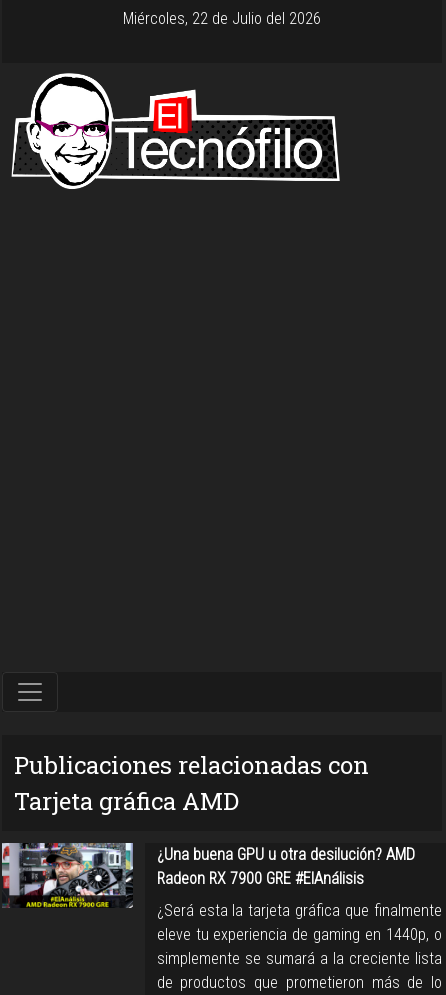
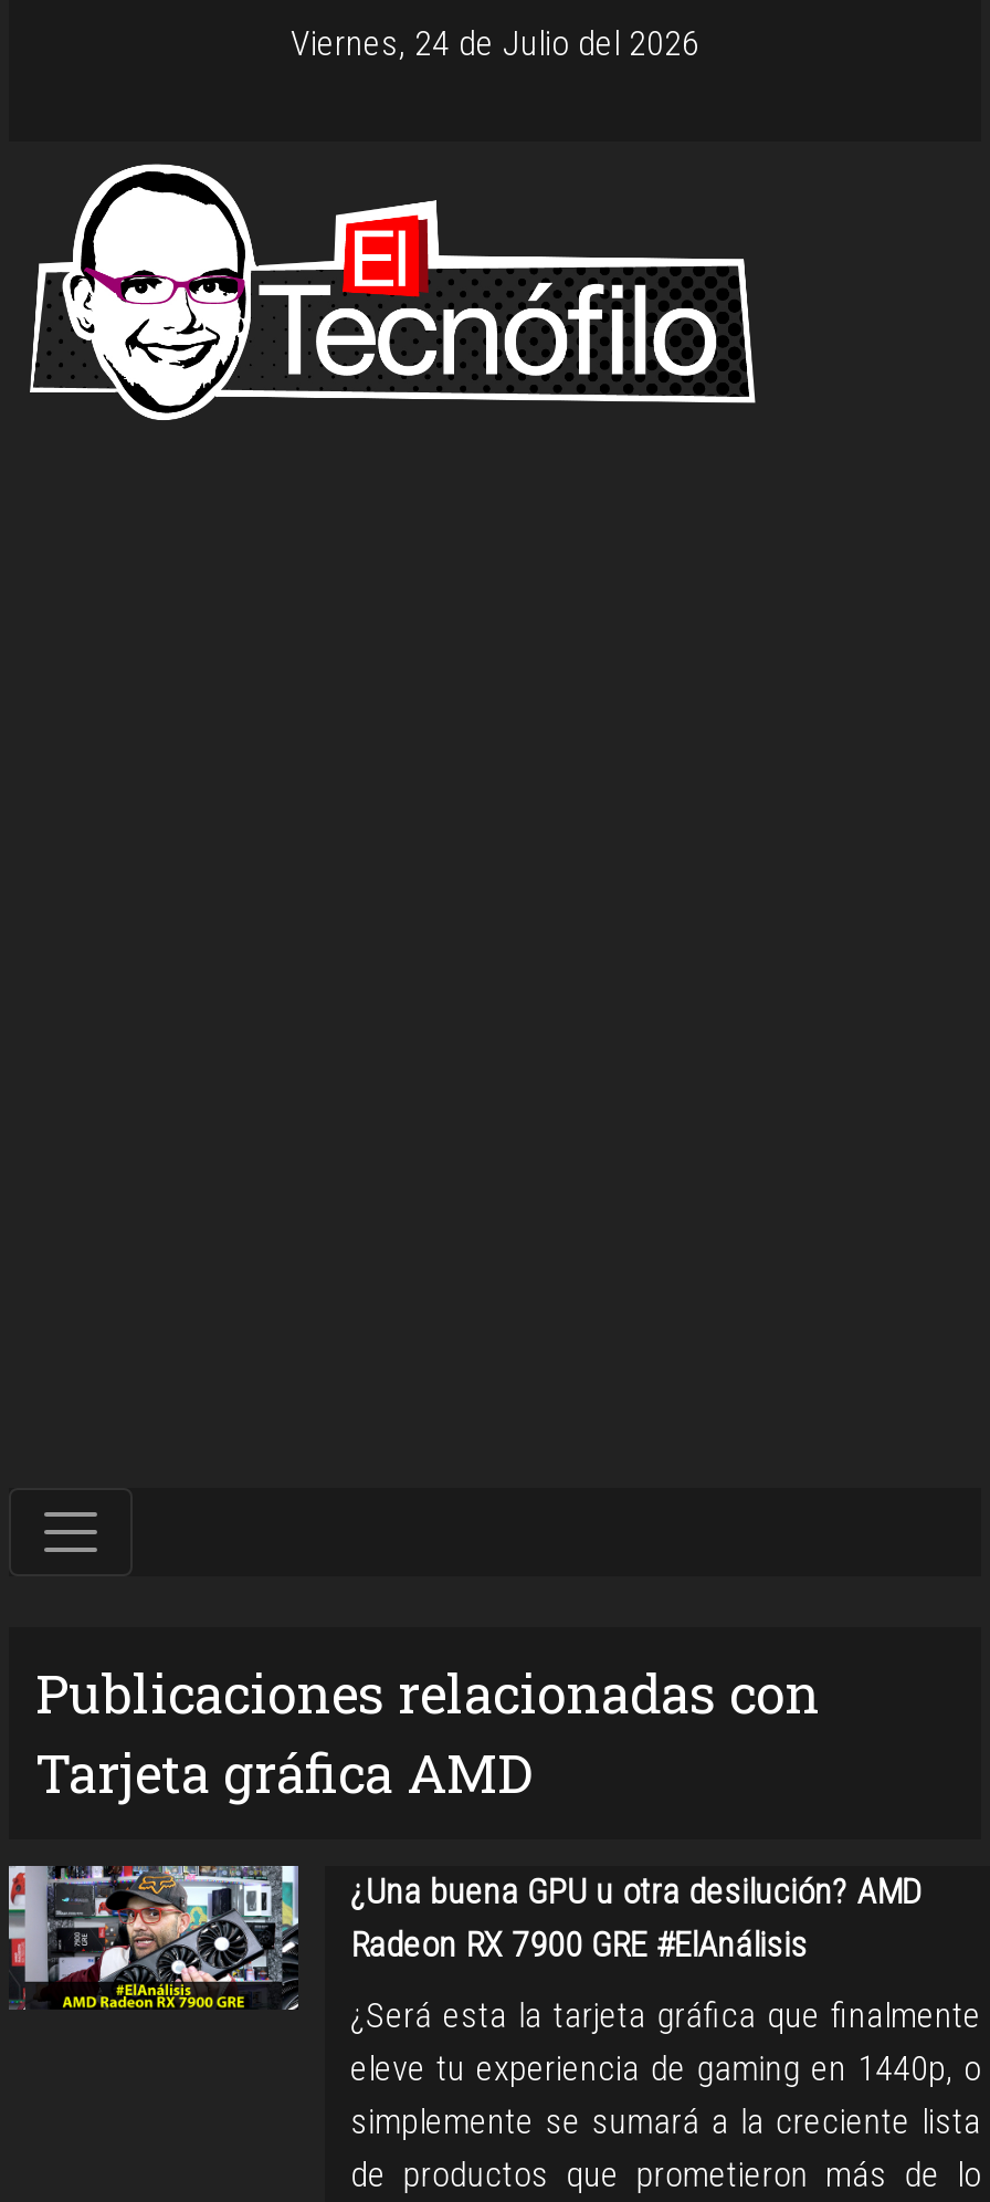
[123,9,321,28] Miércoles, 22 de Julio del 2026 -> [291,22,699,64] Viernes, 24 de Julio del 2026

